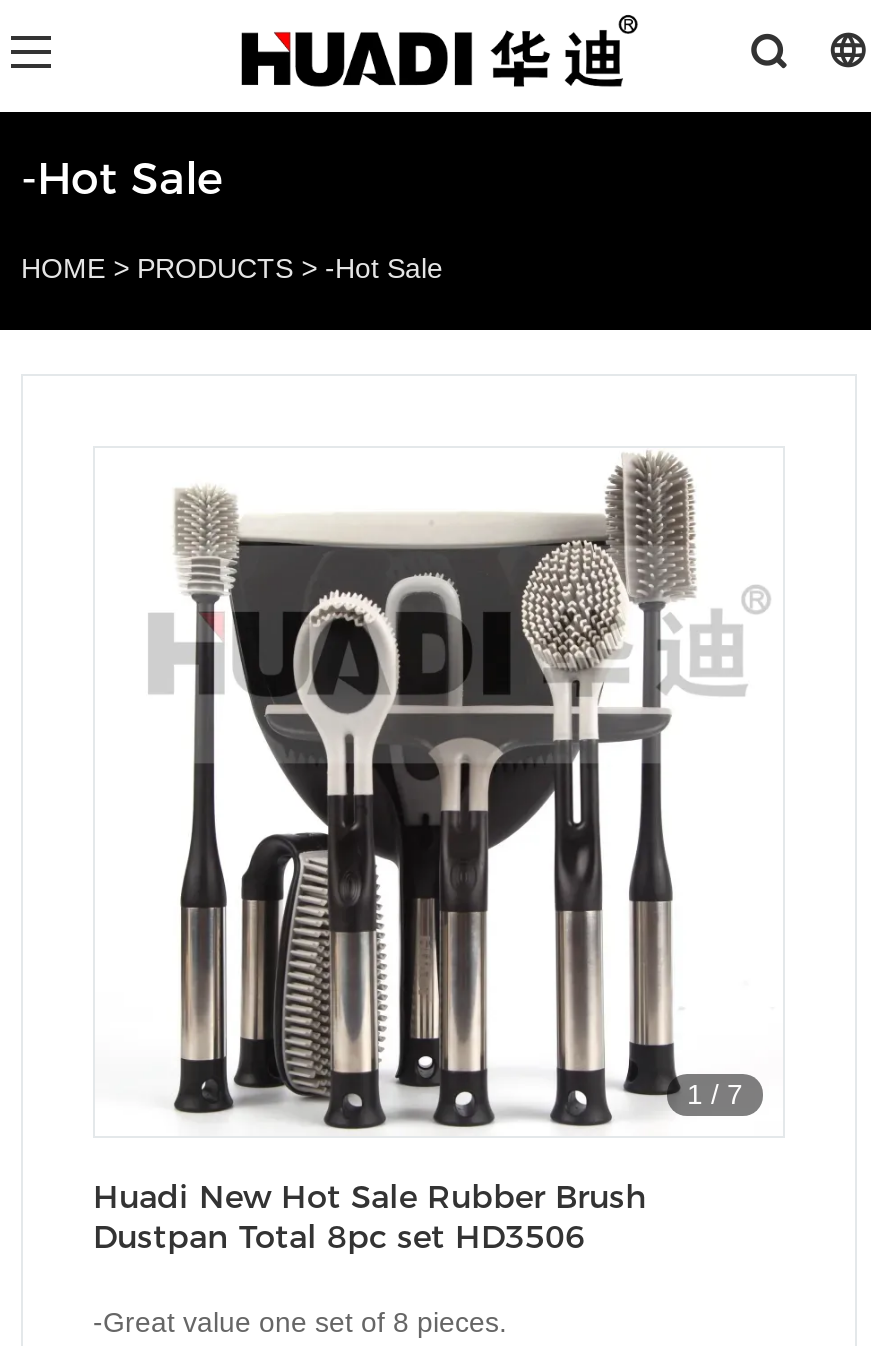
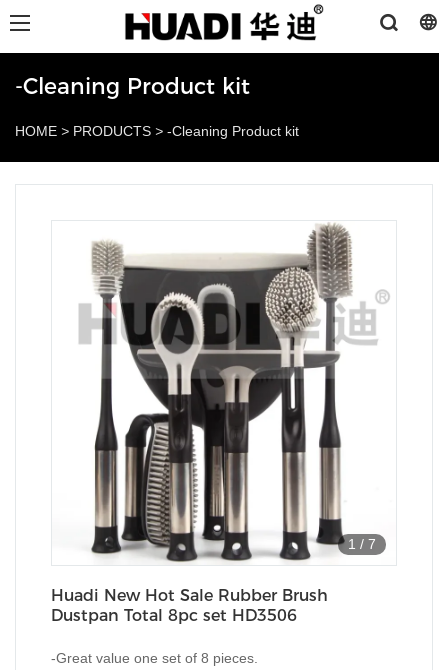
[21,152,223,206] -Hot Sale -> [15,73,250,100] -Cleaning Product kit
[21,252,443,284] HOME > PRODUCTS > -Hot Sale -> [15,123,299,139] HOME > PRODUCTS > -Cleaning Product kit

